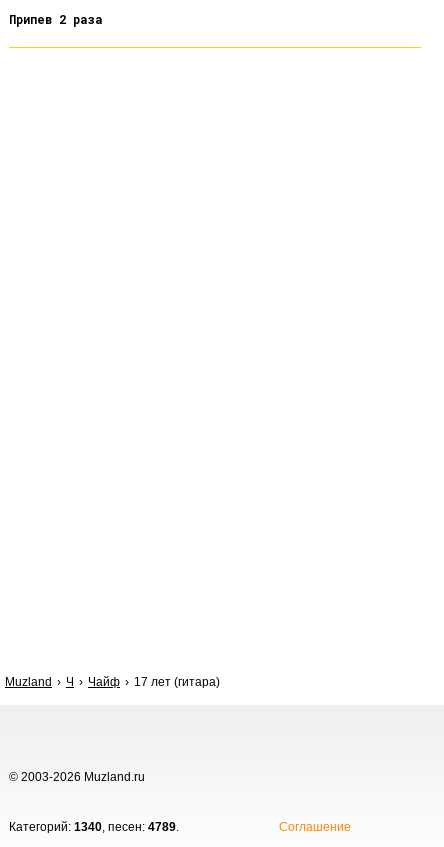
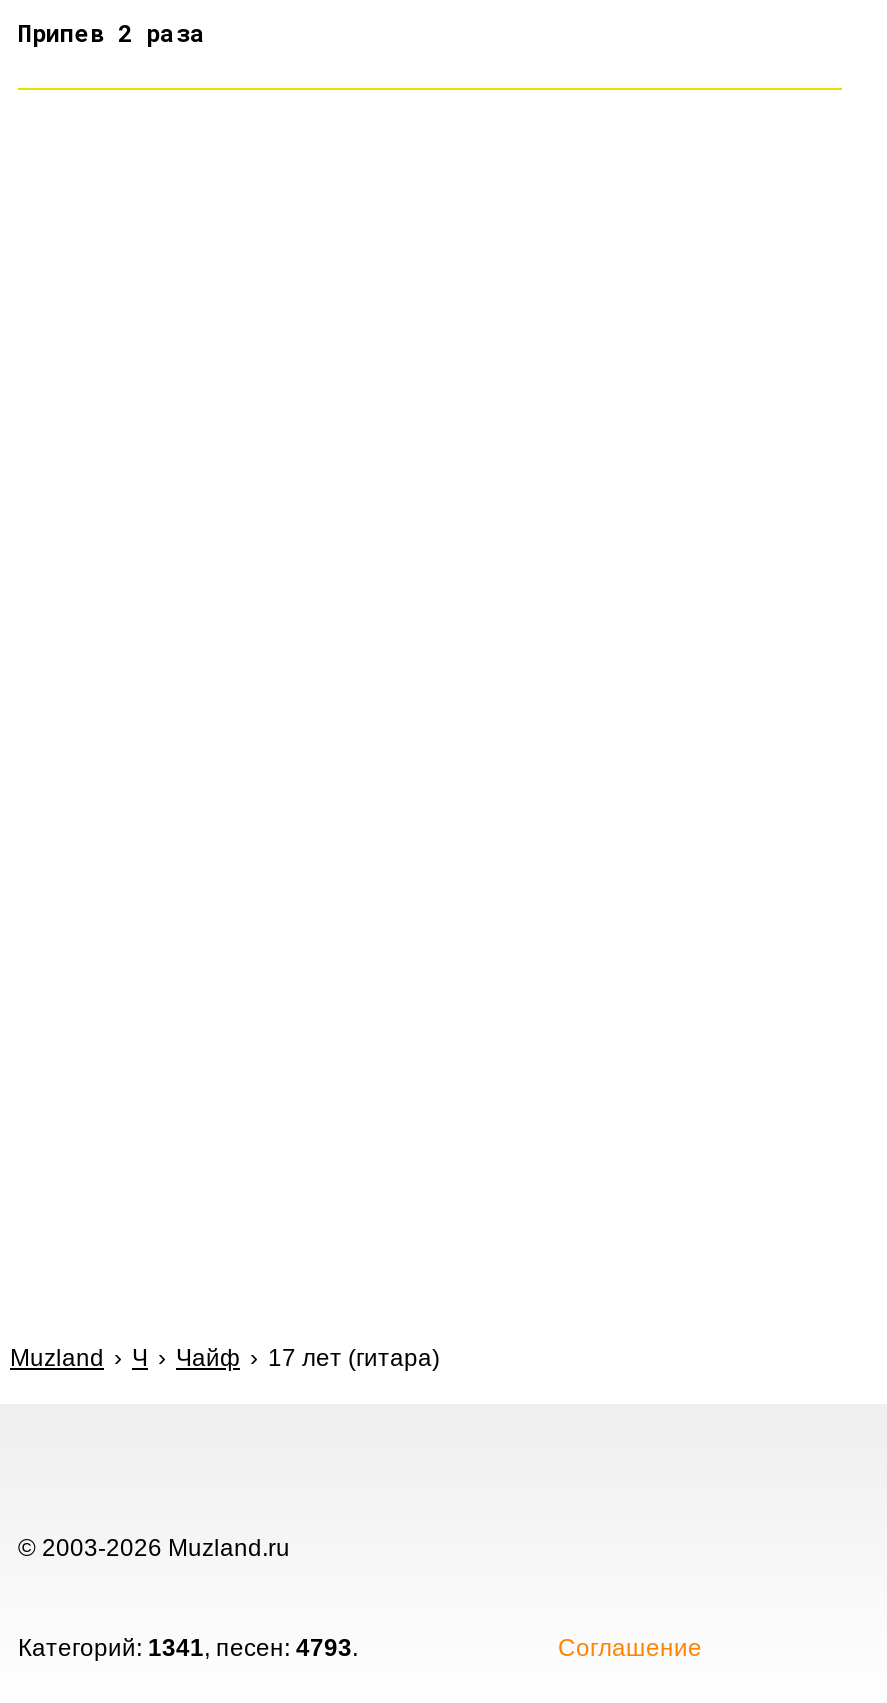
[9,820,179,834] Категорий: 1340, песен: 4789. -> [18,1634,358,1662] Категорий: 1341, песен: 4793.

